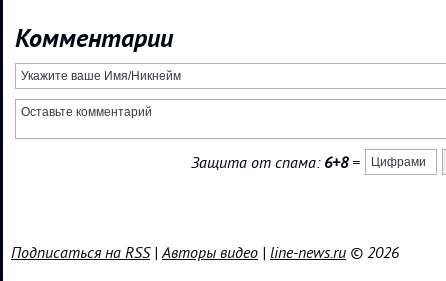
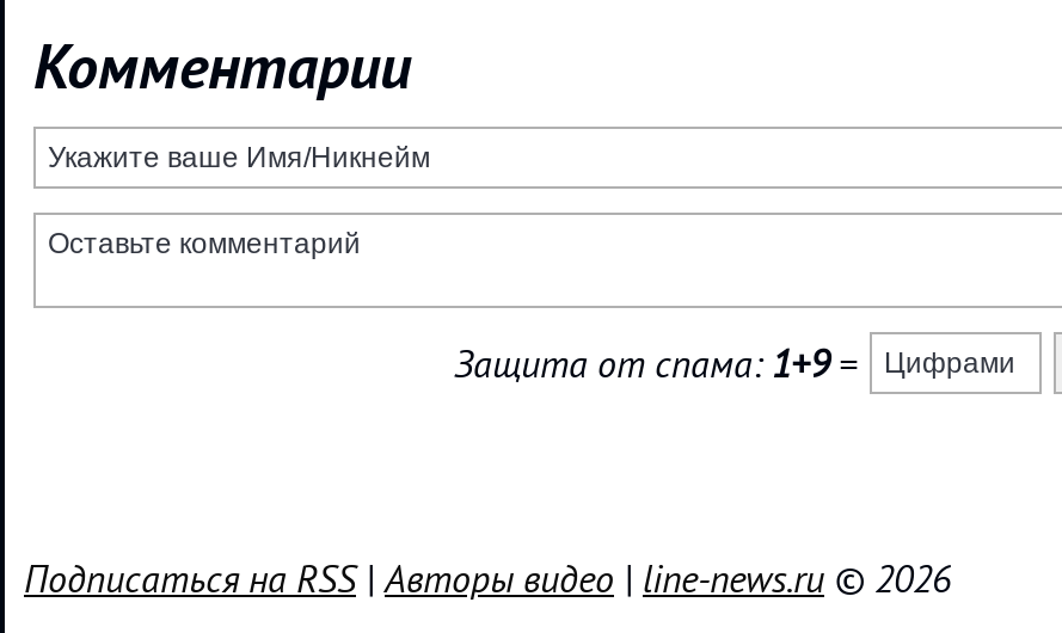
[191,154,360,172] Защита от спама: 6+8 = -> [454,343,858,386] Защита от спама: 1+9 =

